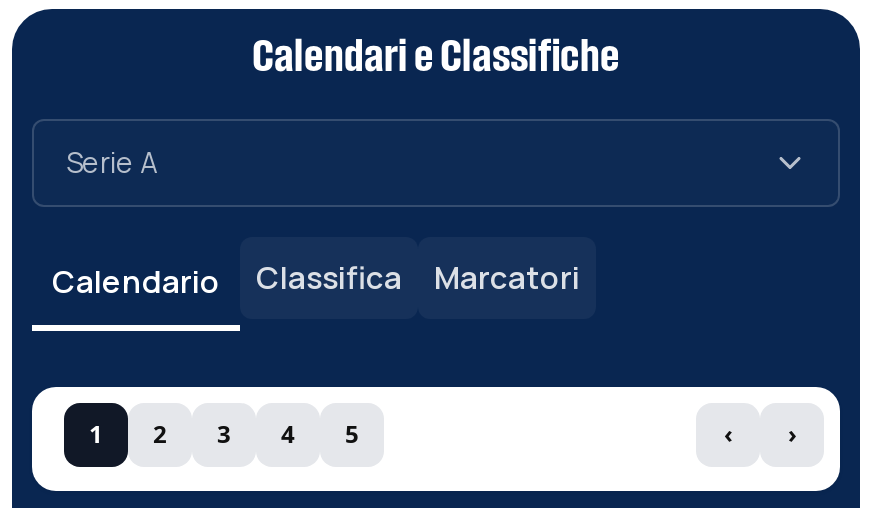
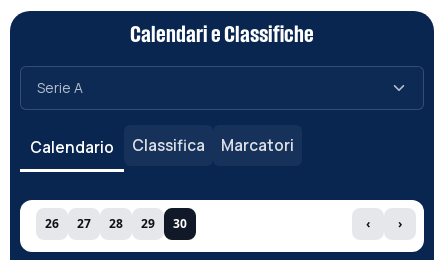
[89,417,103,451] 1 -> [45,215,59,232] 26
[153,417,167,451] 2 -> [77,215,91,232] 27
[217,417,231,451] 3 -> [109,215,123,232] 28
[281,417,295,451] 4 -> [141,215,155,232] 29
[345,417,359,451] 5 -> [173,215,187,232] 30

